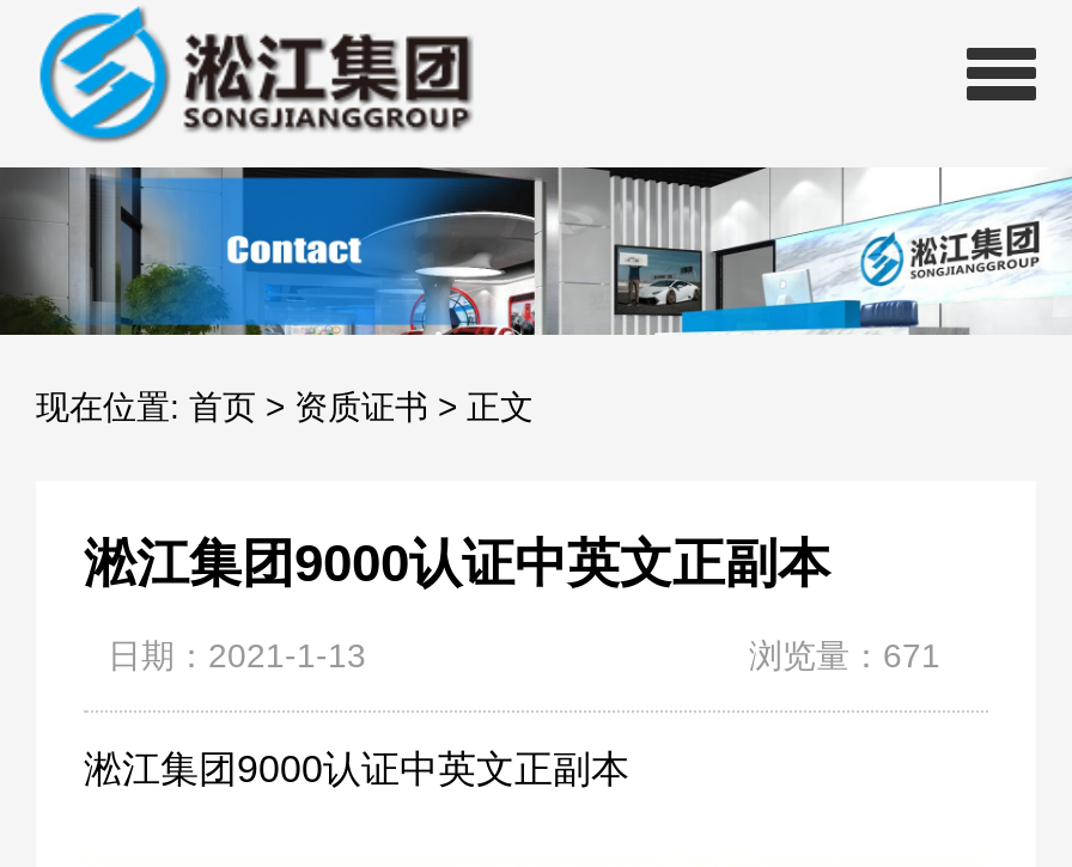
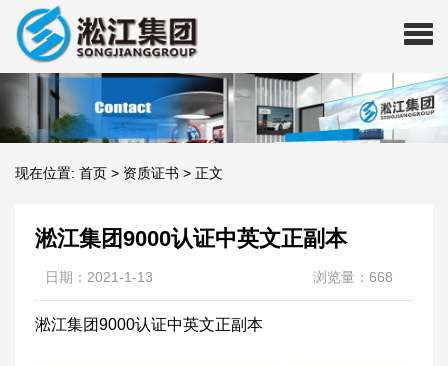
[749,636,940,674] 浏览量：671 -> [313,269,393,285] 浏览量：668

